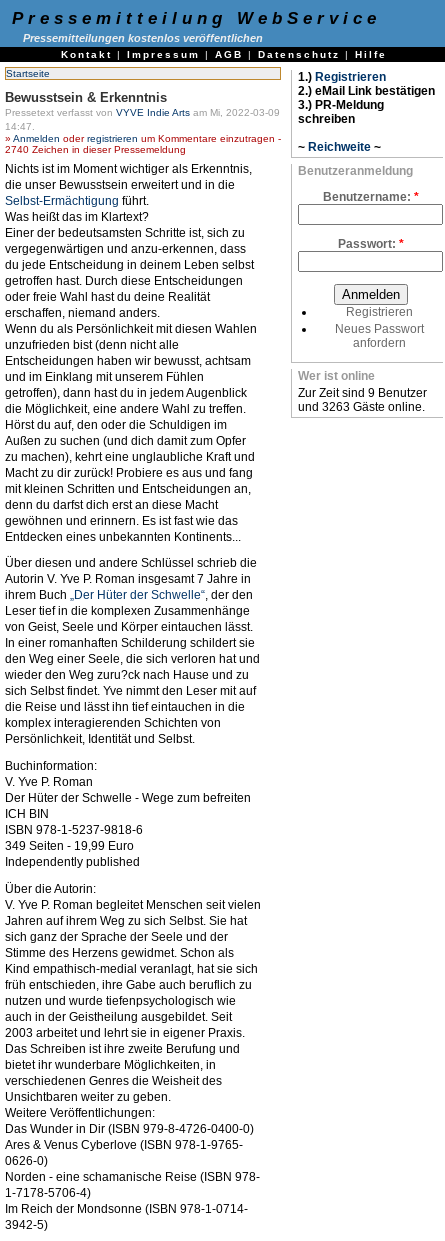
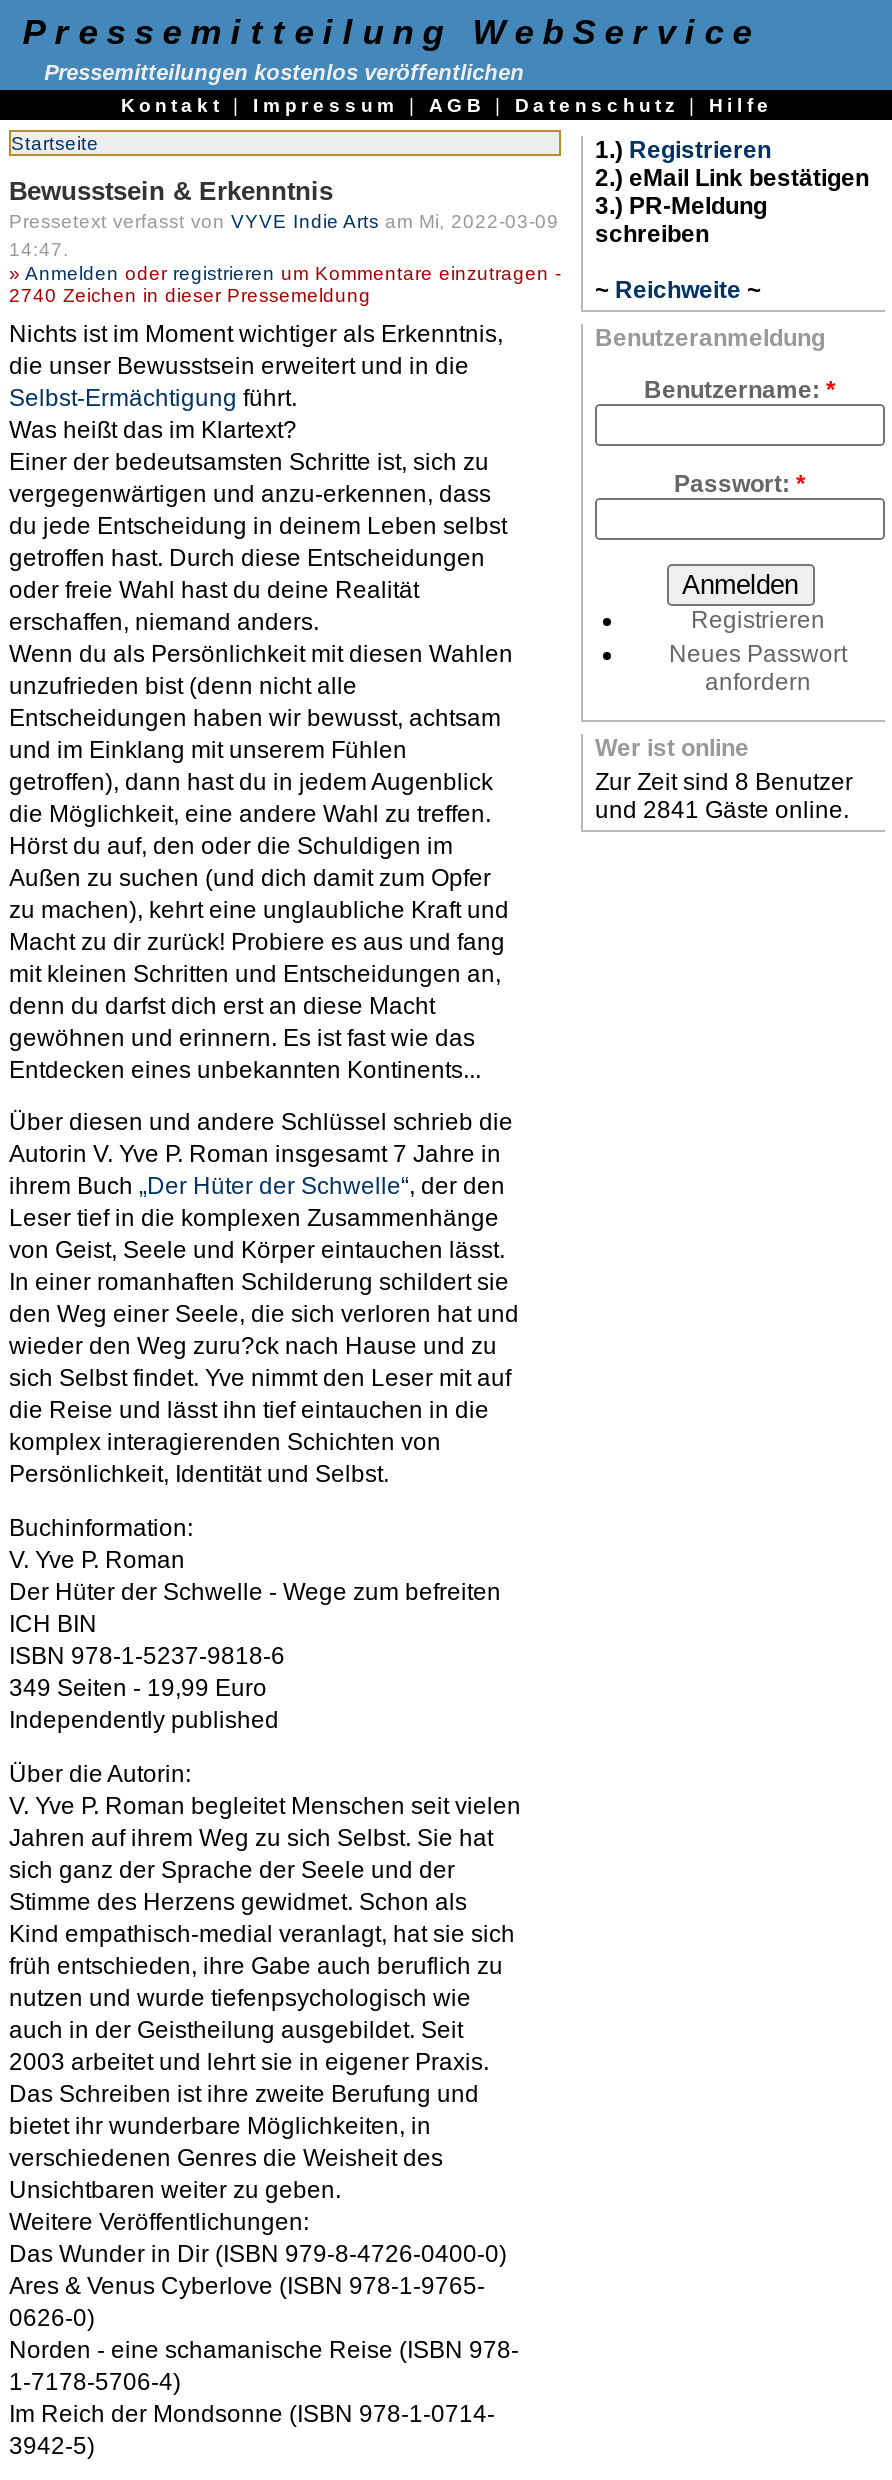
[298,386,427,400] Zur Zeit sind 9 Benutzer -> [595,768,853,796] Zur Zeit sind 8 Benutzer
[298,400,425,414] und 3263 Gäste online. -> [595,796,849,824] und 2841 Gäste online.

